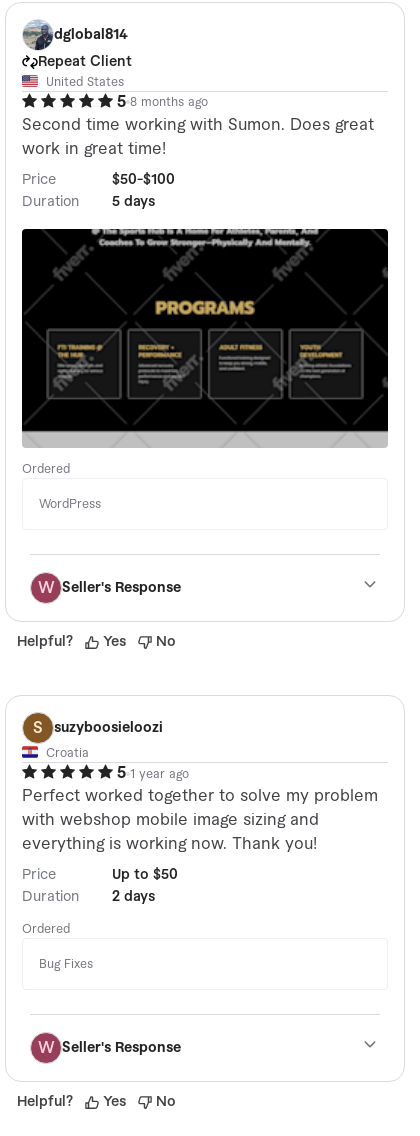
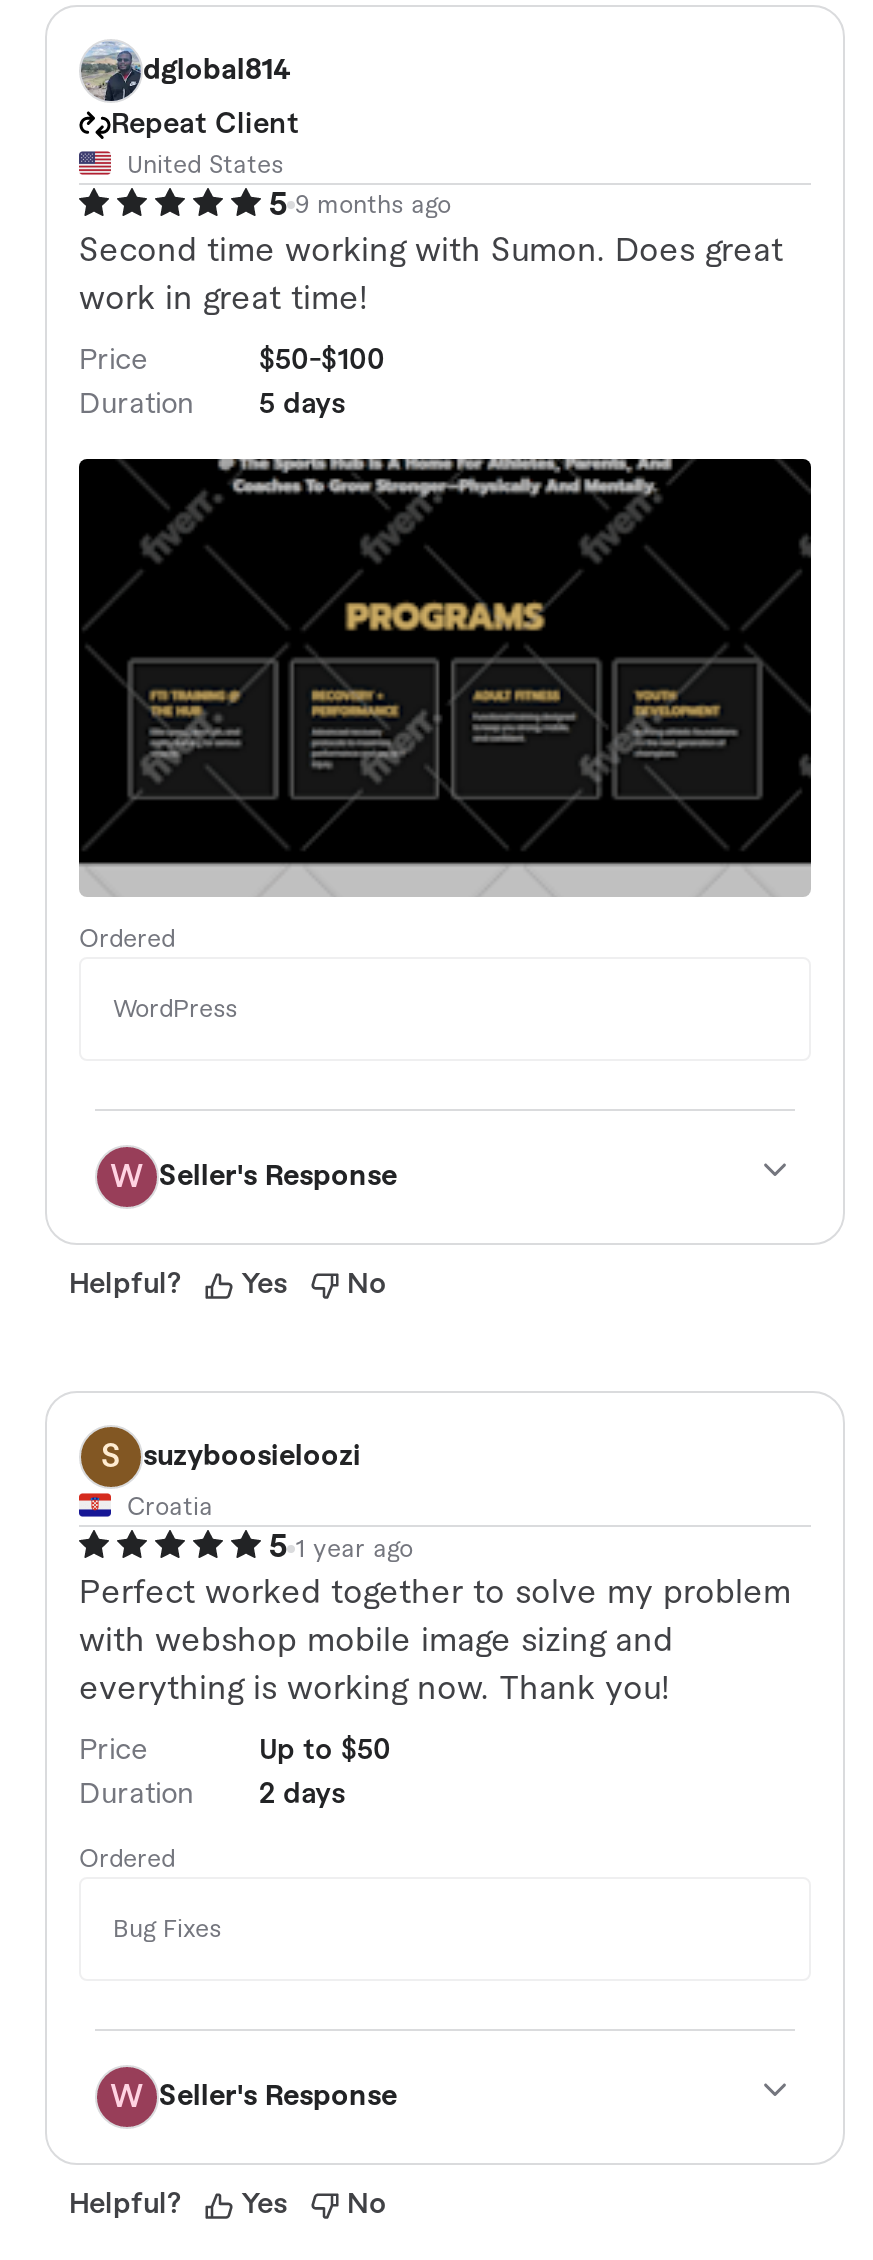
[117,94,208,110] 5 8 months ago -> [269,188,451,220] 5 9 months ago

